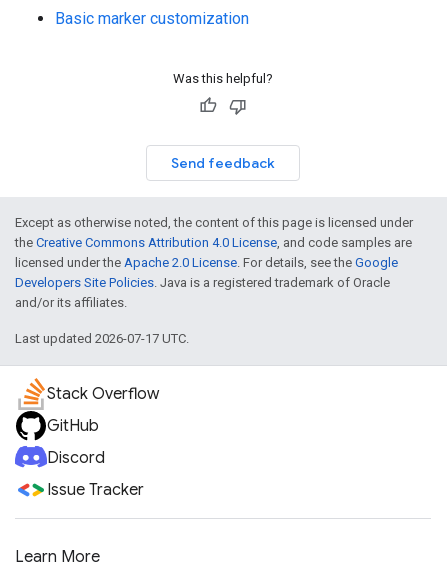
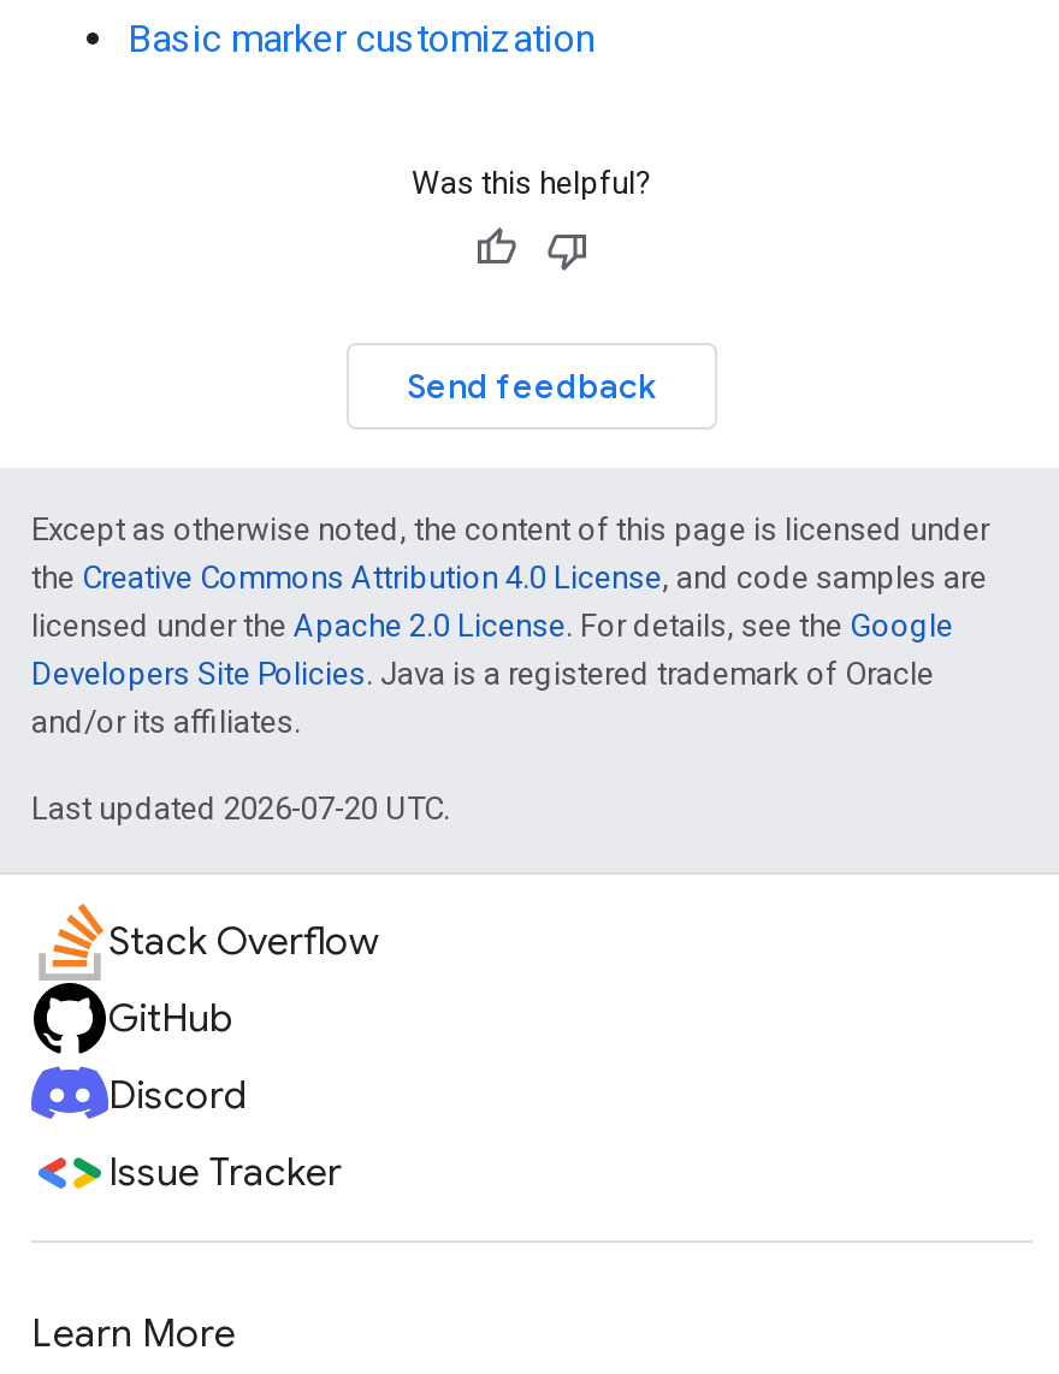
[15,331,189,346] Last updated 2026-07-17 UTC. -> [31,790,450,827] Last updated 2026-07-20 UTC.

